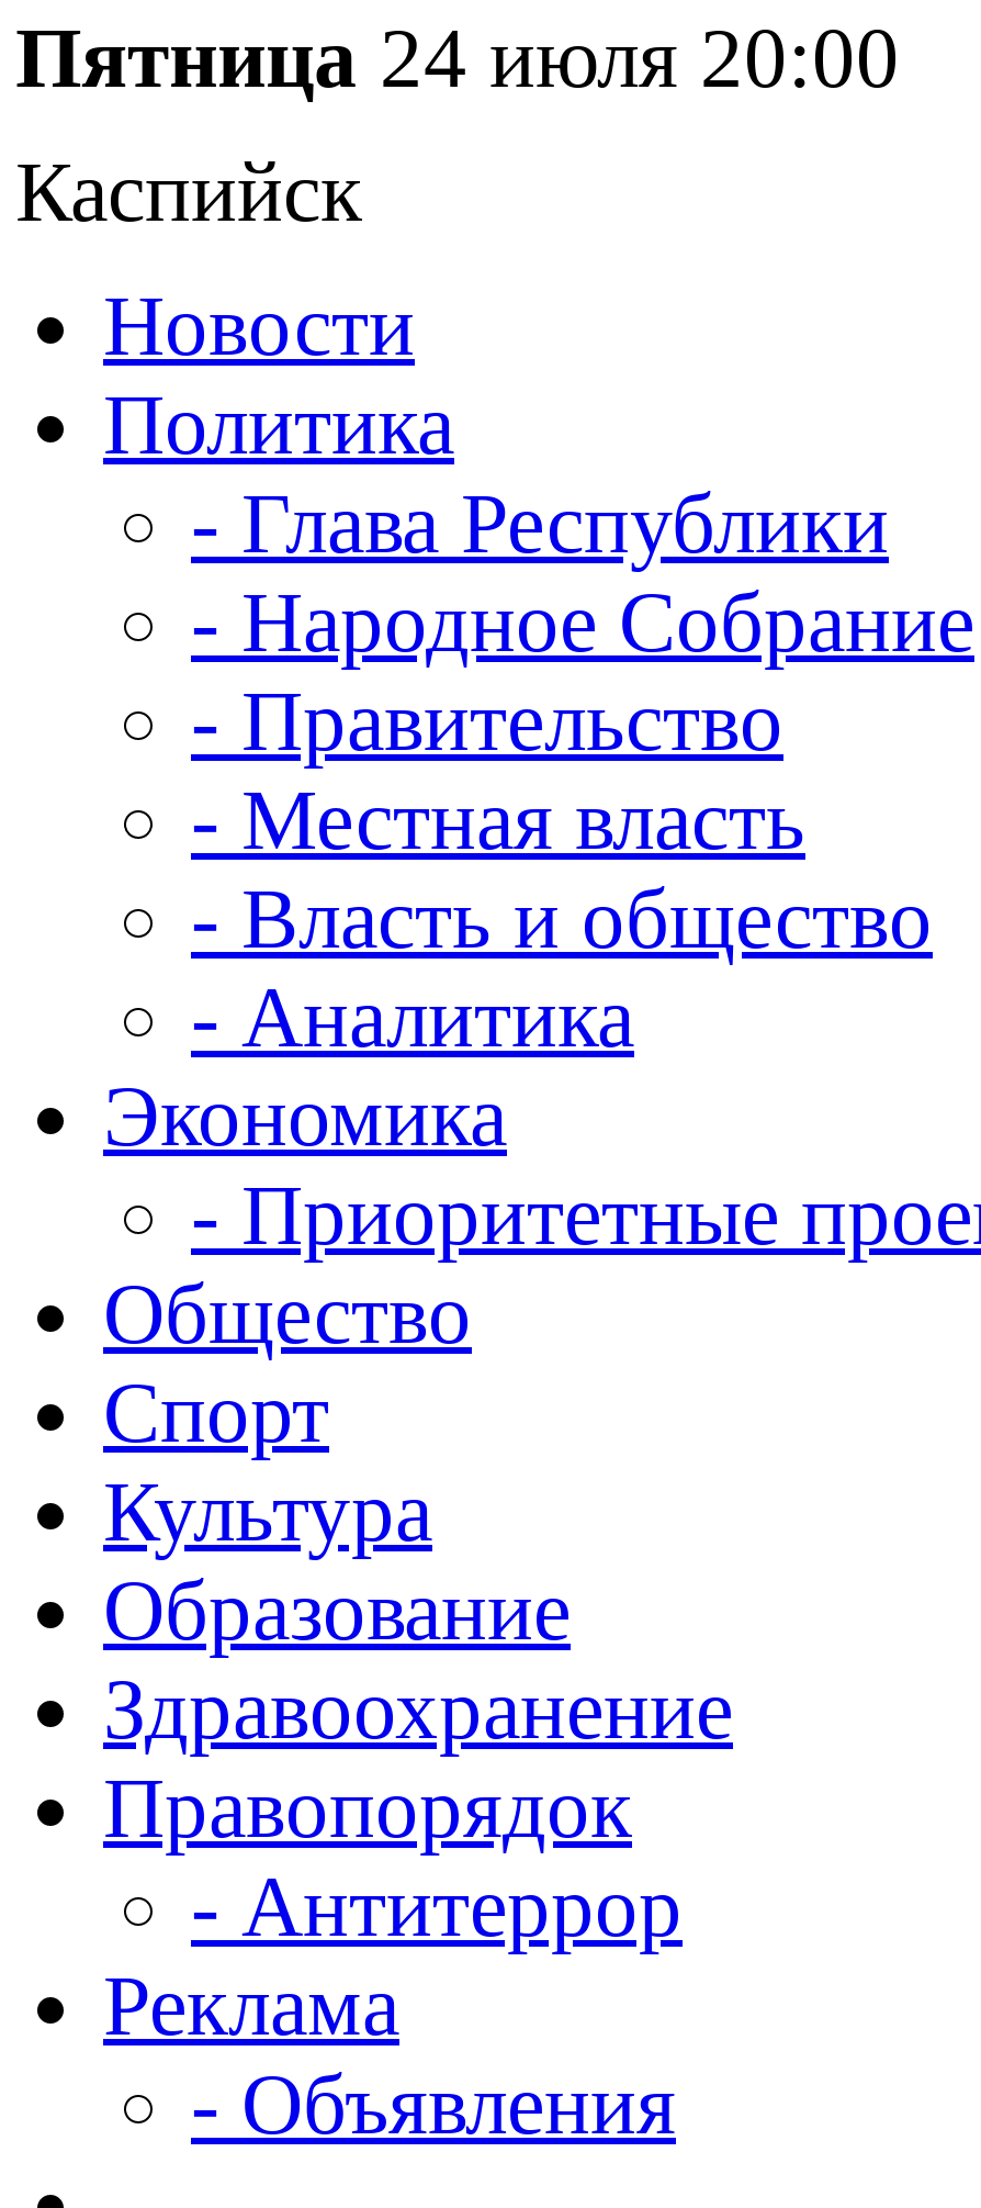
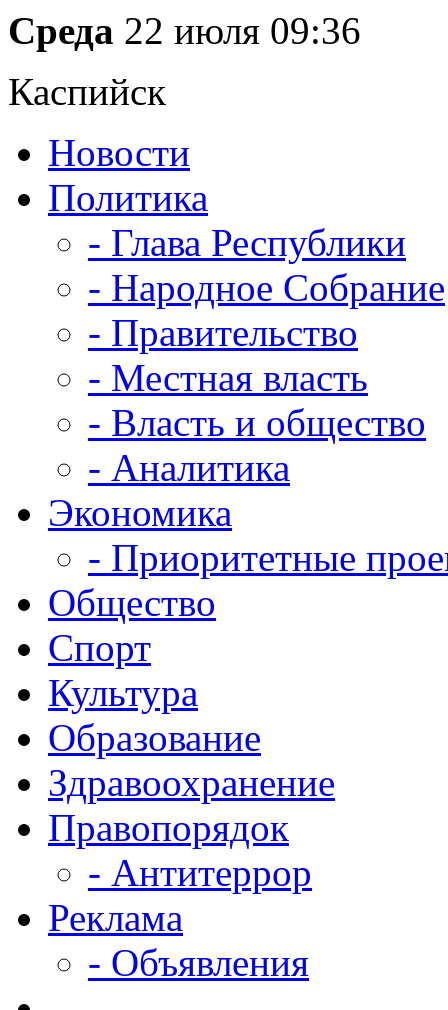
[15,10,900,104] Пятница 24 июля 20:00 -> [8,9,361,52] Среда 22 июля 09:36

